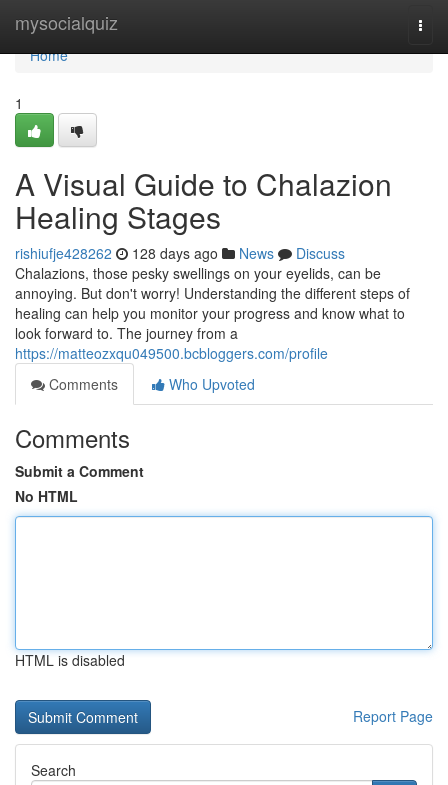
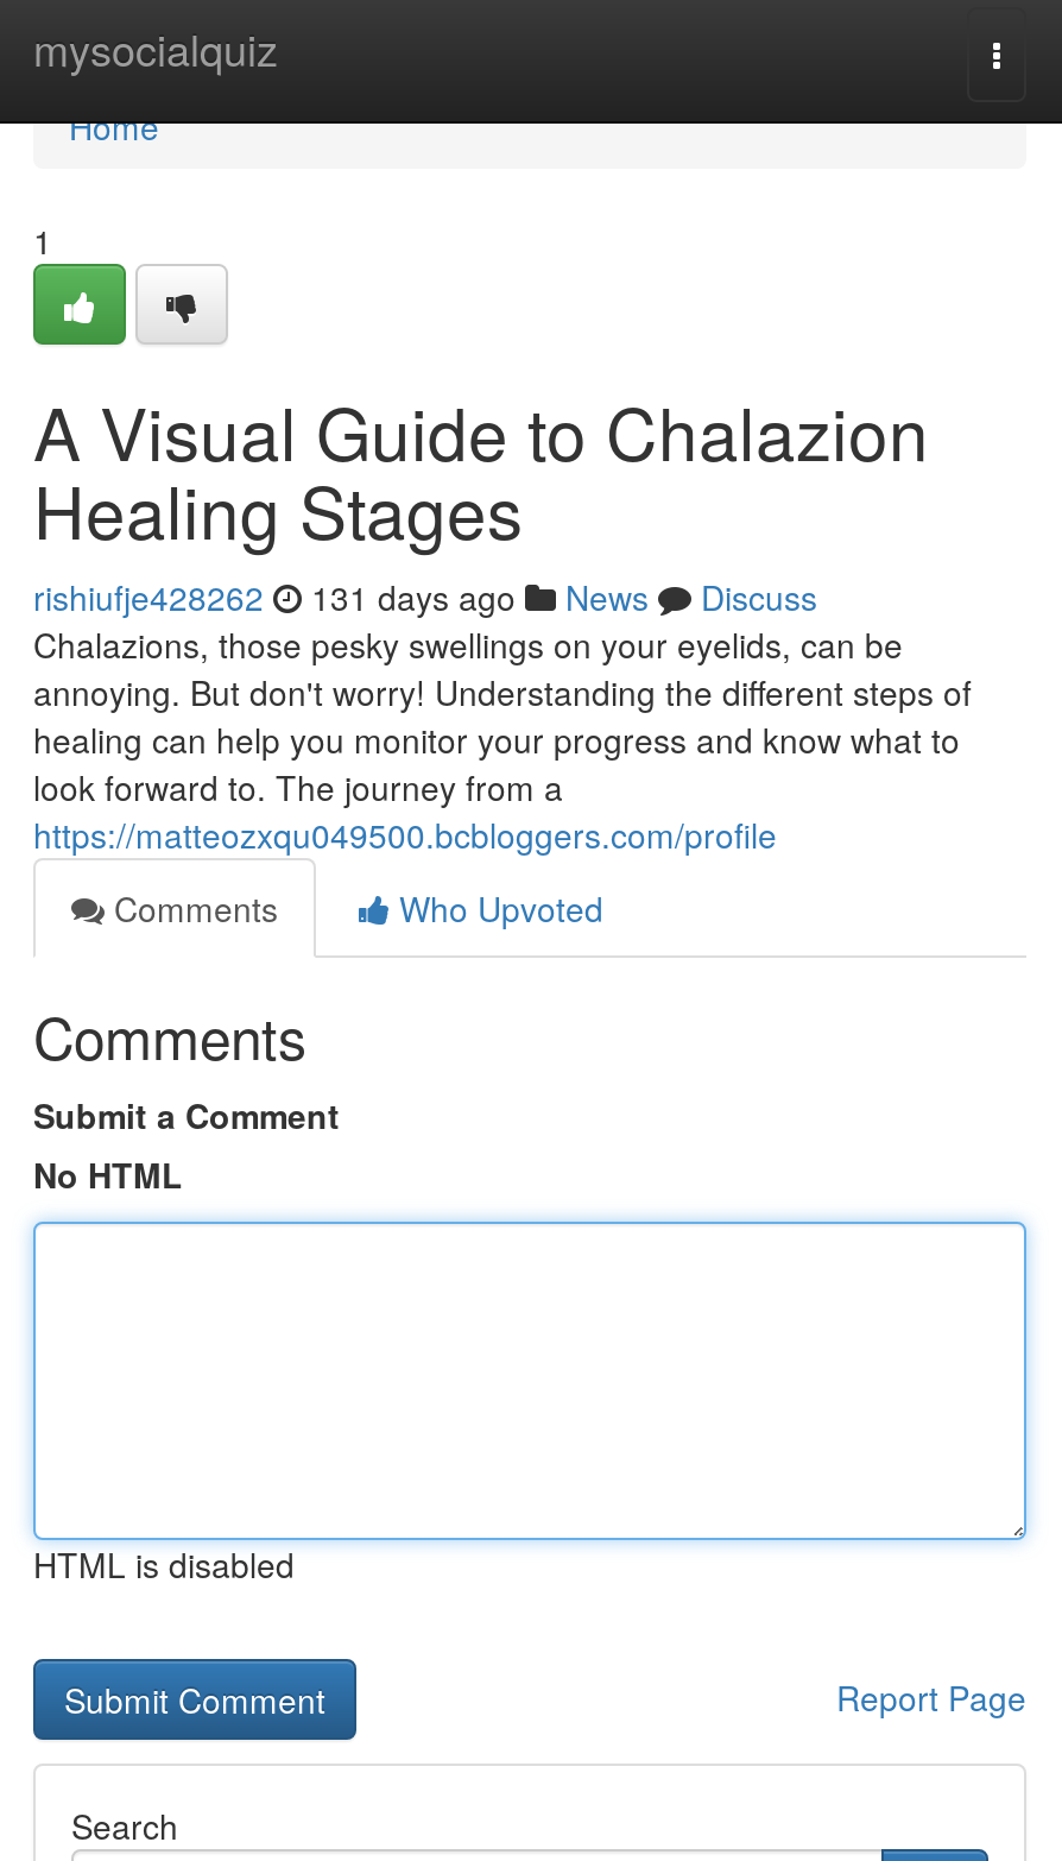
[15,243,345,263] rishiufje428262 128 days ago News Discuss -> [33,573,817,620] rishiufje428262 131 days ago News Discuss

